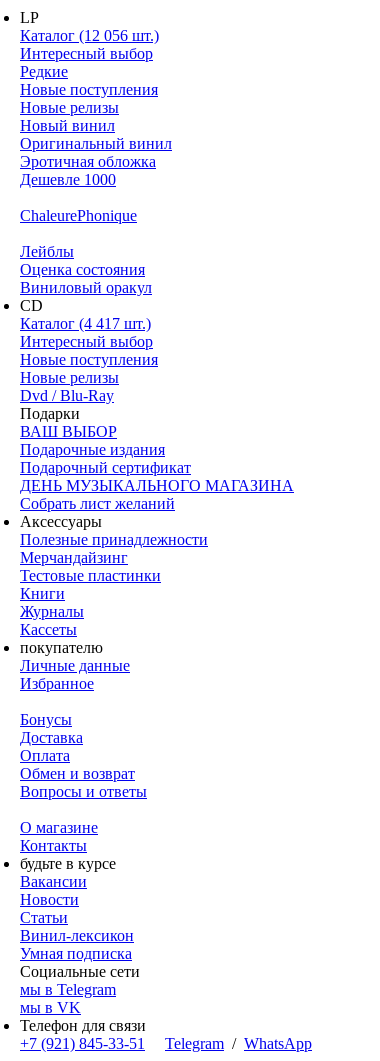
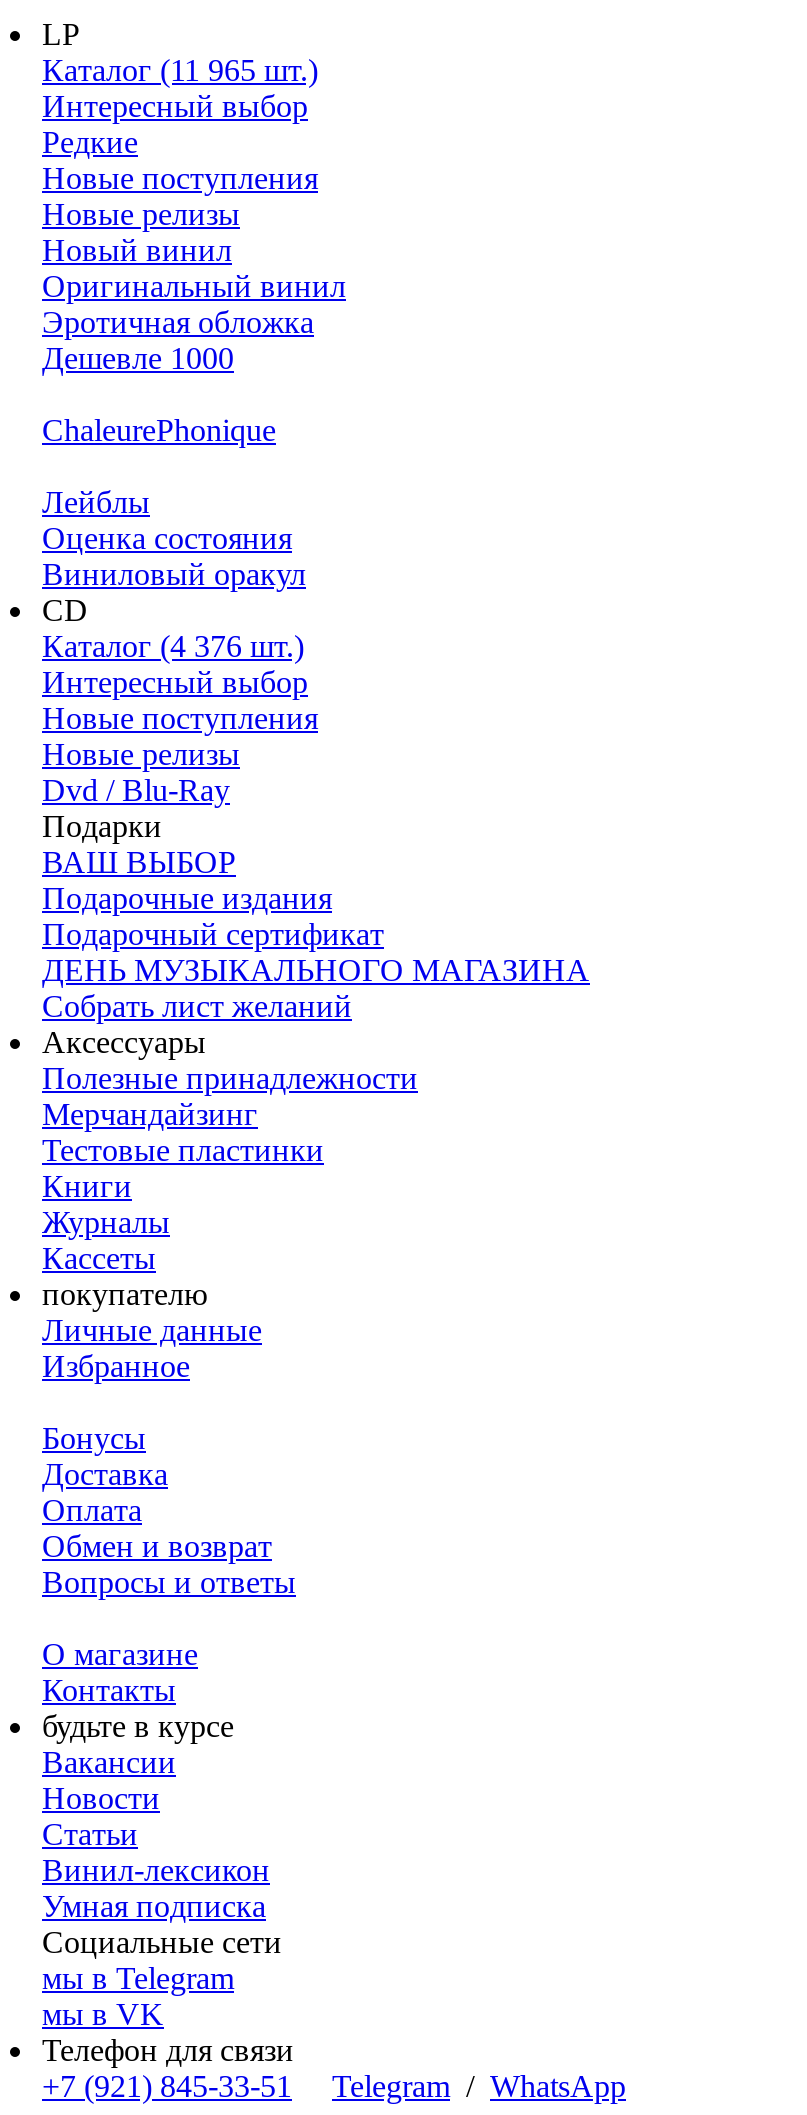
[20,27,159,44] Каталог (12 056 шт.) -> [42,54,318,88] Каталог (11 965 шт.)
[20,315,151,332] Каталог (4 417 шт.) -> [42,630,304,664] Каталог (4 376 шт.)

